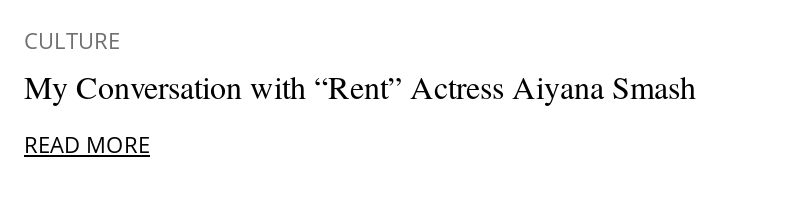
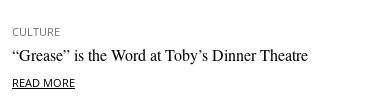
[24,66,696,108] My Conversation with “Rent” Actress Aiyana Smash -> [12,44,308,65] “Grease” is the Word at Toby’s Dinner Theatre

